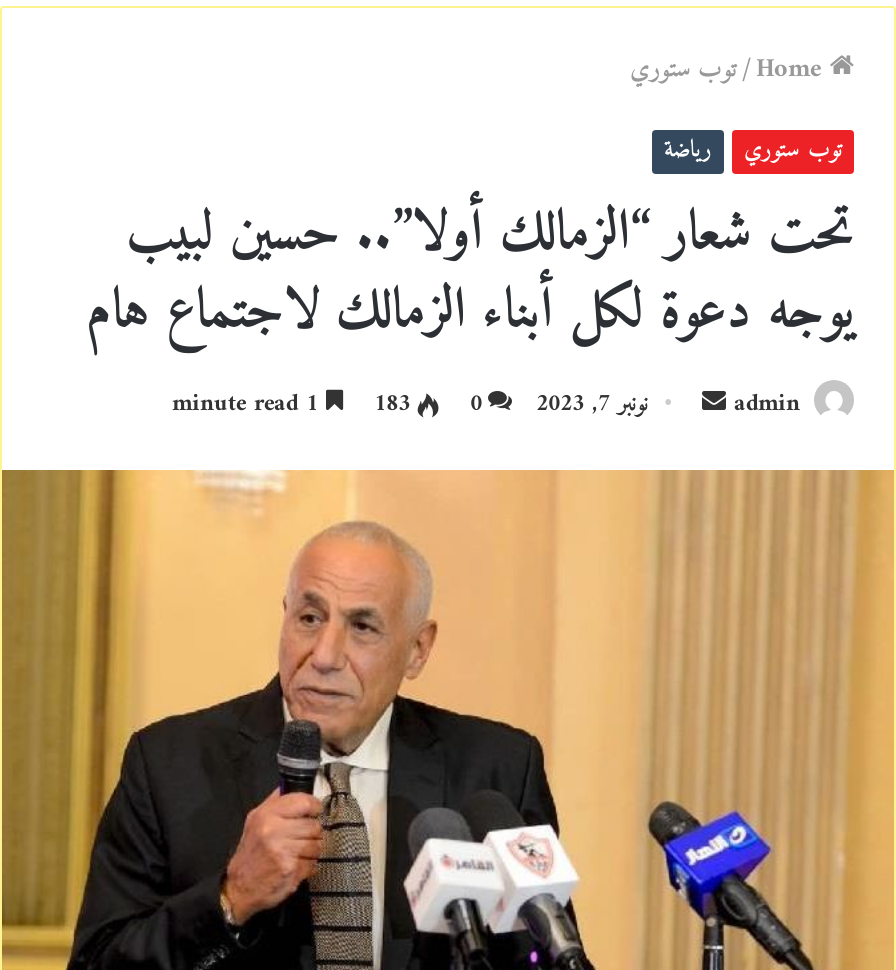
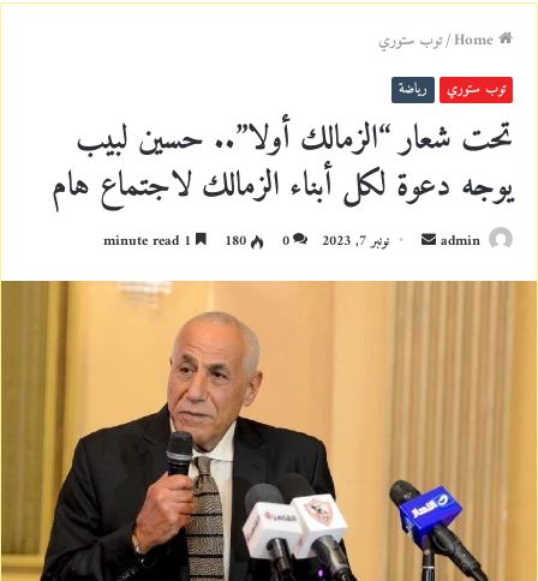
[374,384,410,426] 183 -> [225,229,246,254] 180

